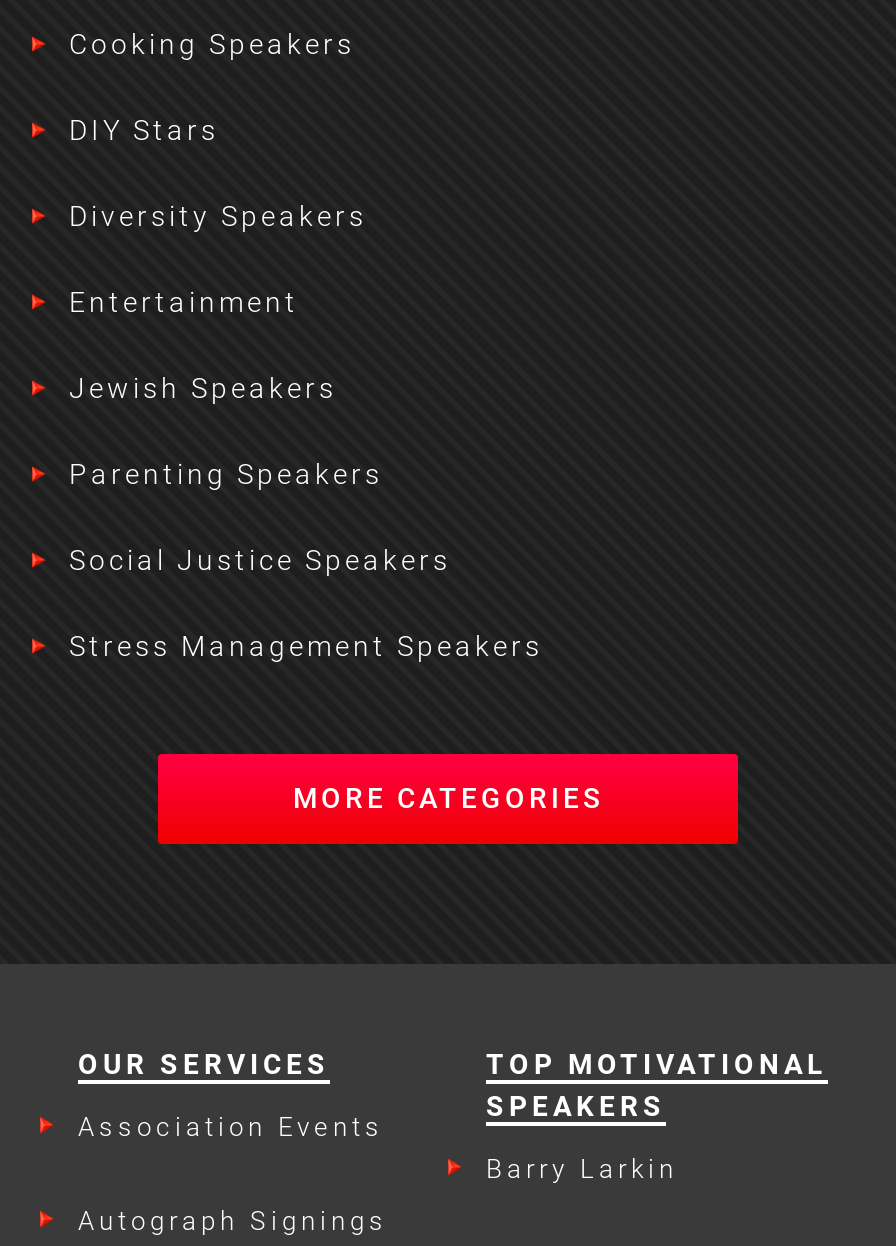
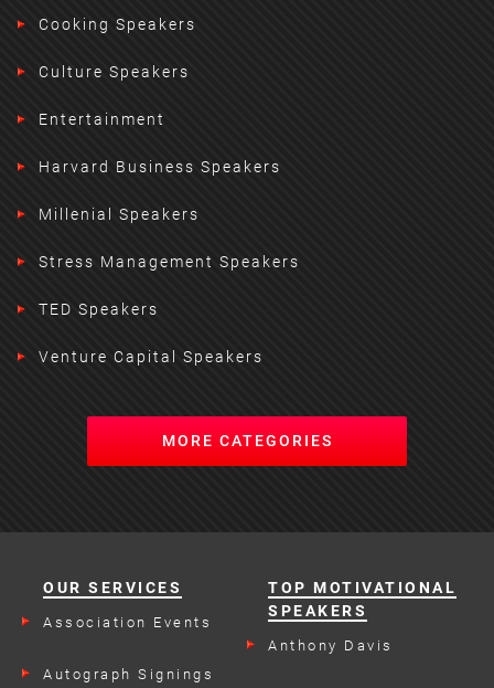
[69,113,367,231] DIY Stars | Diversity Speakers -> [38,63,189,80] Culture Speakers
moved [69,285,299,317] -> [38,110,165,128]: Entertainment
[69,371,451,575] Jewish Speakers | Parenting Speakers | Social Justice Speakers -> [38,158,281,223] Harvard Business Speakers | Millenial Speakers
moved [69,629,543,661] -> [38,253,299,270]: Stress Management Speakers
none -> [38,300,263,365] TED Speakers | Venture Capital Speakers
[486,1154,678,1184] Barry Larkin -> [268,637,393,654] Anthony Davis

